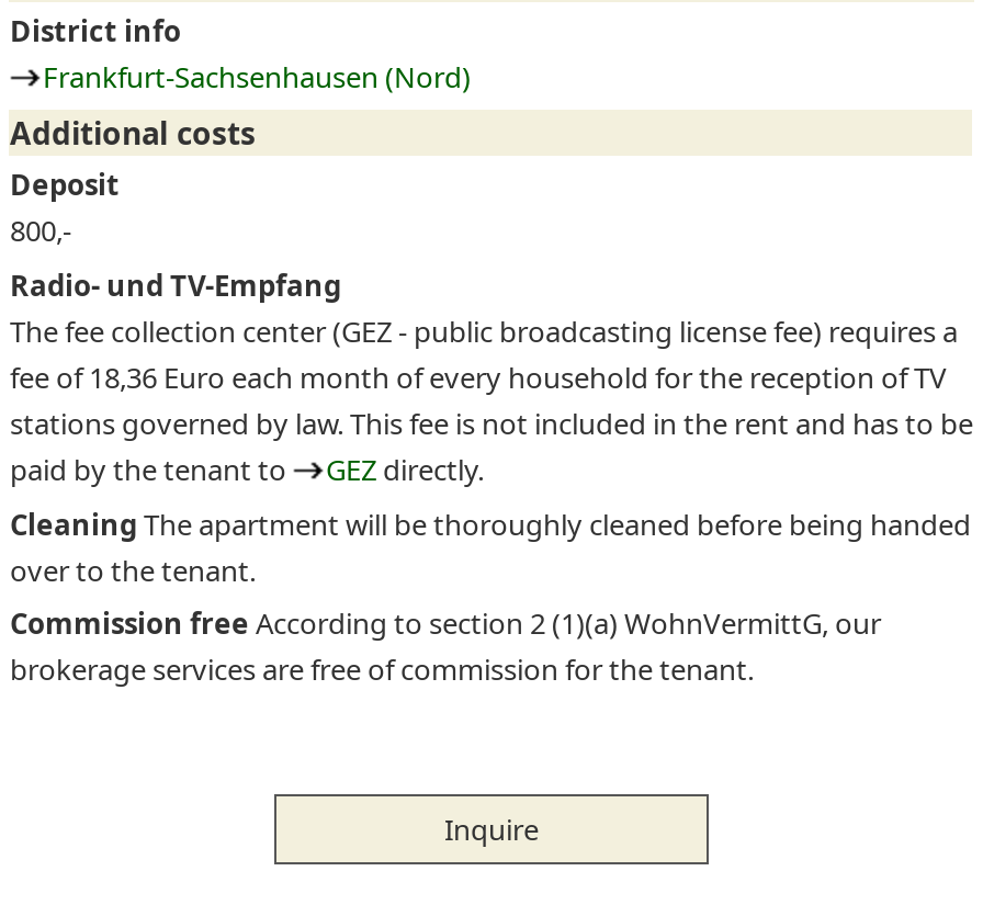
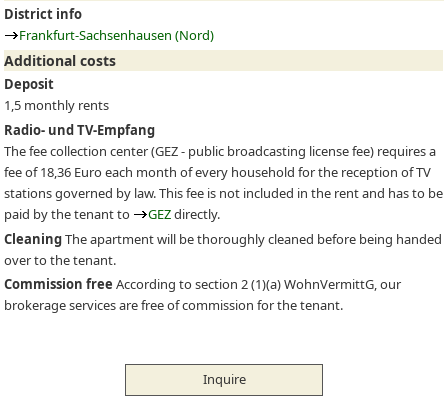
[10,211,71,251] 800,- -> [4,96,109,114] 1,5 monthly rents

